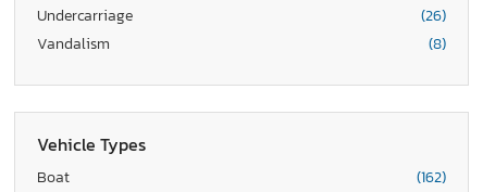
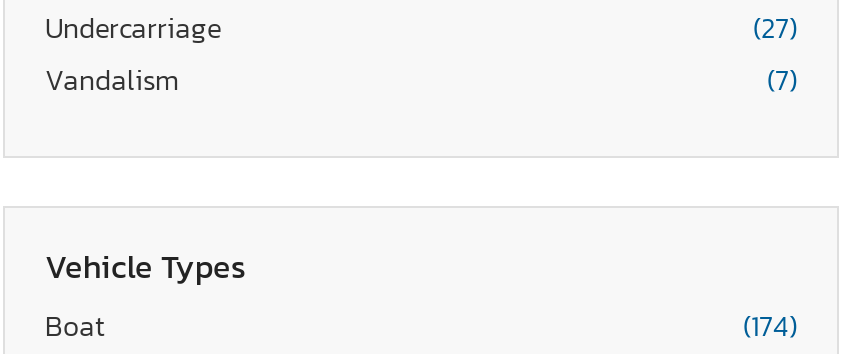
[421,4,446,27] (26) -> [753,7,797,49] (27)
[429,32,446,55] (8) -> [767,59,797,101] (7)
[417,165,446,188] (162) -> [743,305,797,347] (174)

